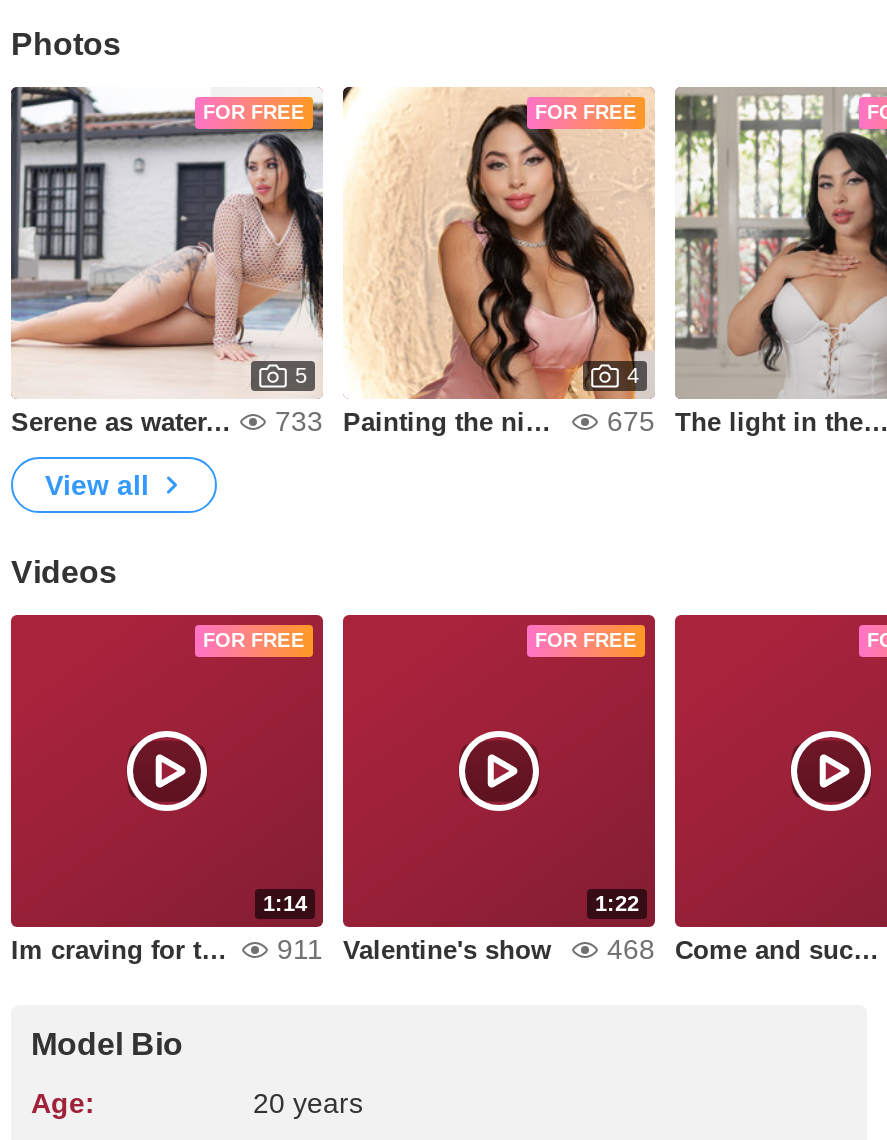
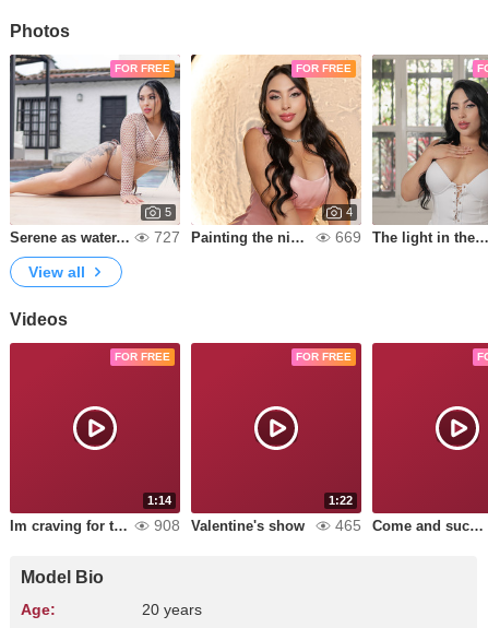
[275,405,323,437] 733 -> [154,228,180,246] 727
[607,405,655,437] 675 -> [335,228,361,246] 669
[277,933,323,965] 911 -> [154,517,180,534] 908
[607,933,655,965] 468 -> [335,517,361,534] 465

